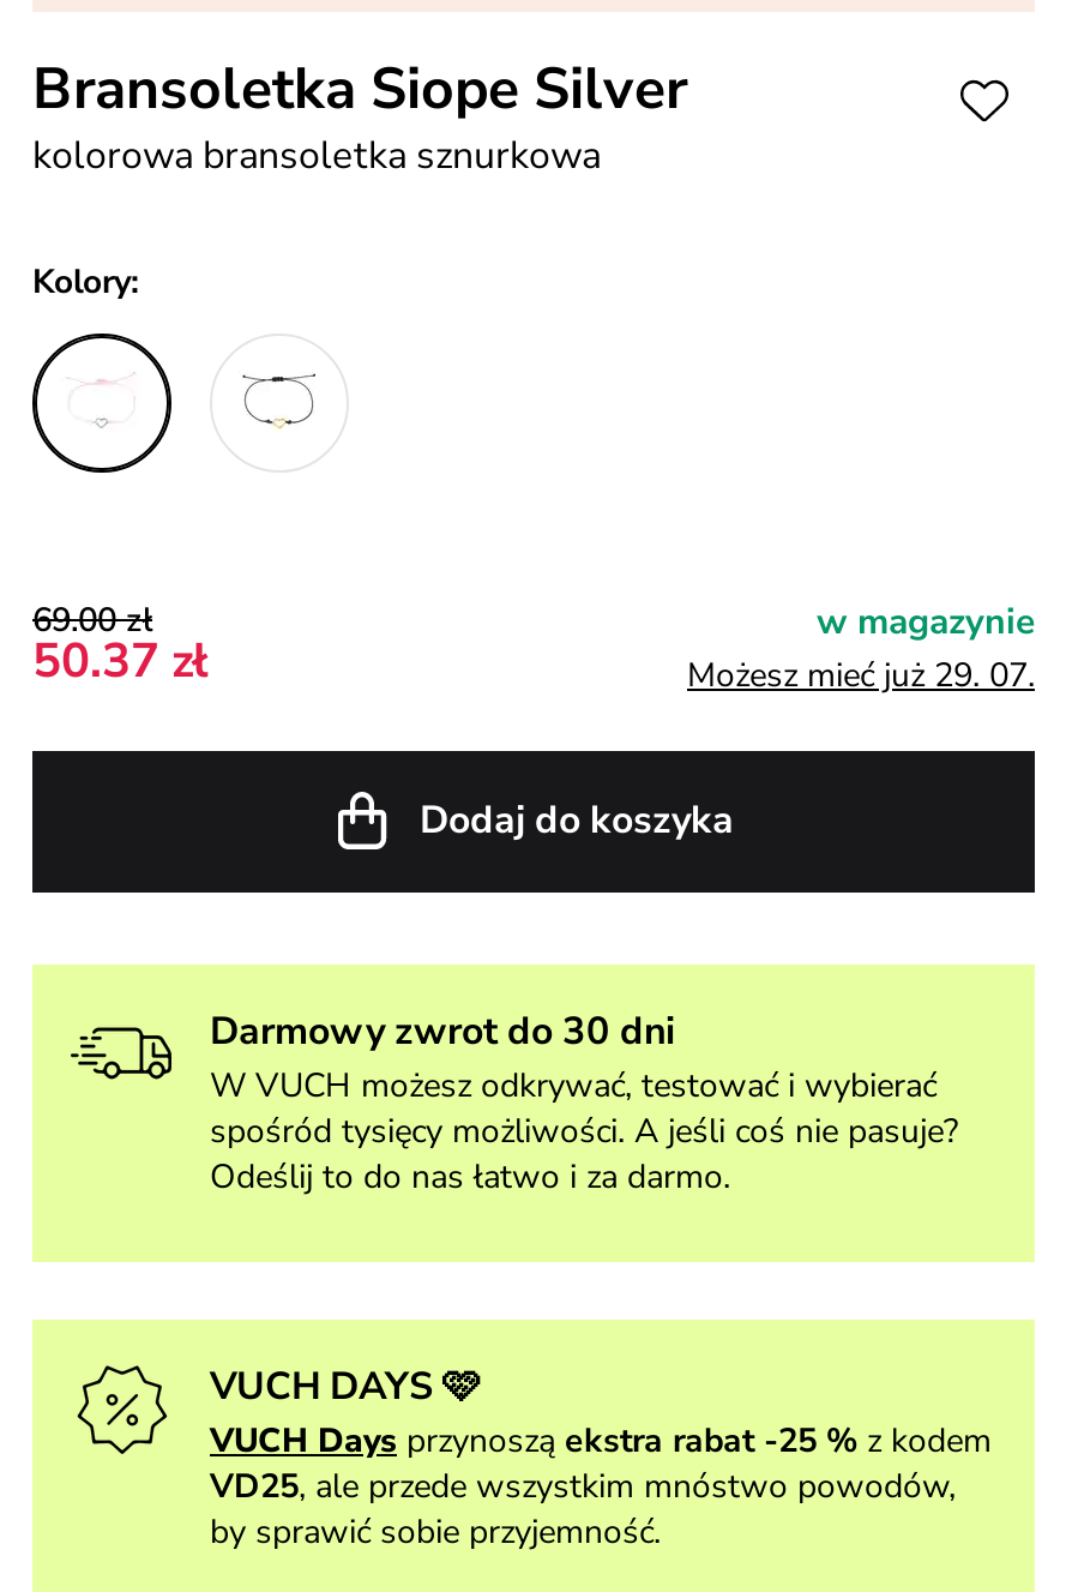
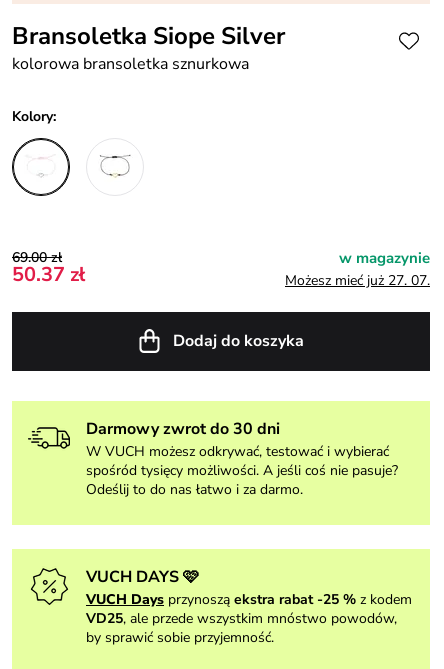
[687,651,1035,697] Możesz mieć już 29. 07. -> [285,271,430,290] Możesz mieć już 27. 07.

